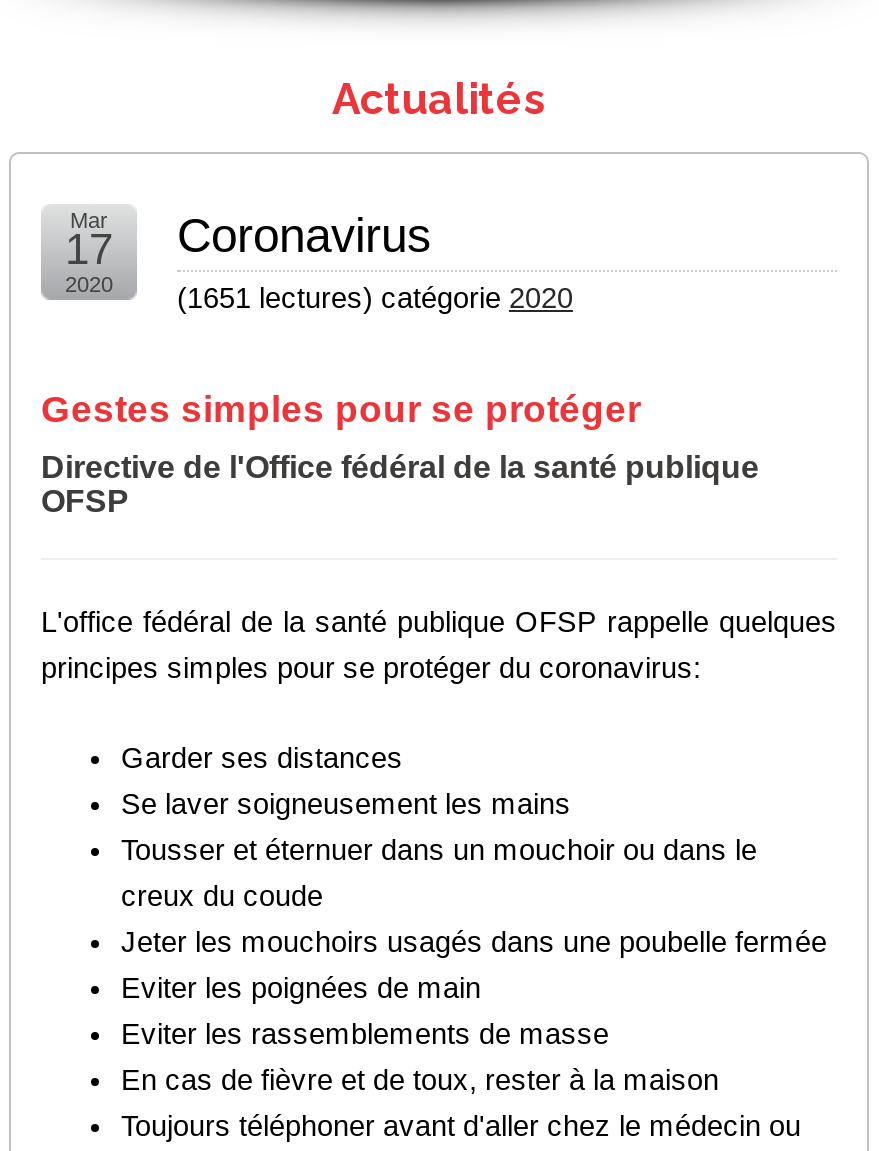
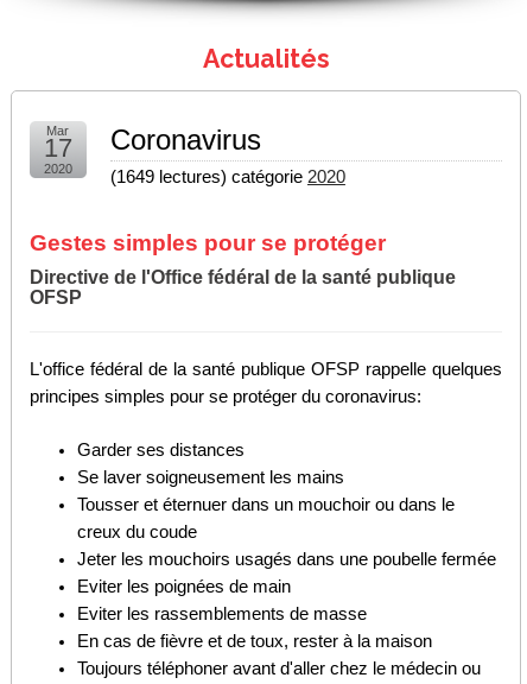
[177,282,573,314] (1651 lectures) catégorie 2020 -> [110,167,345,186] (1649 lectures) catégorie 2020

